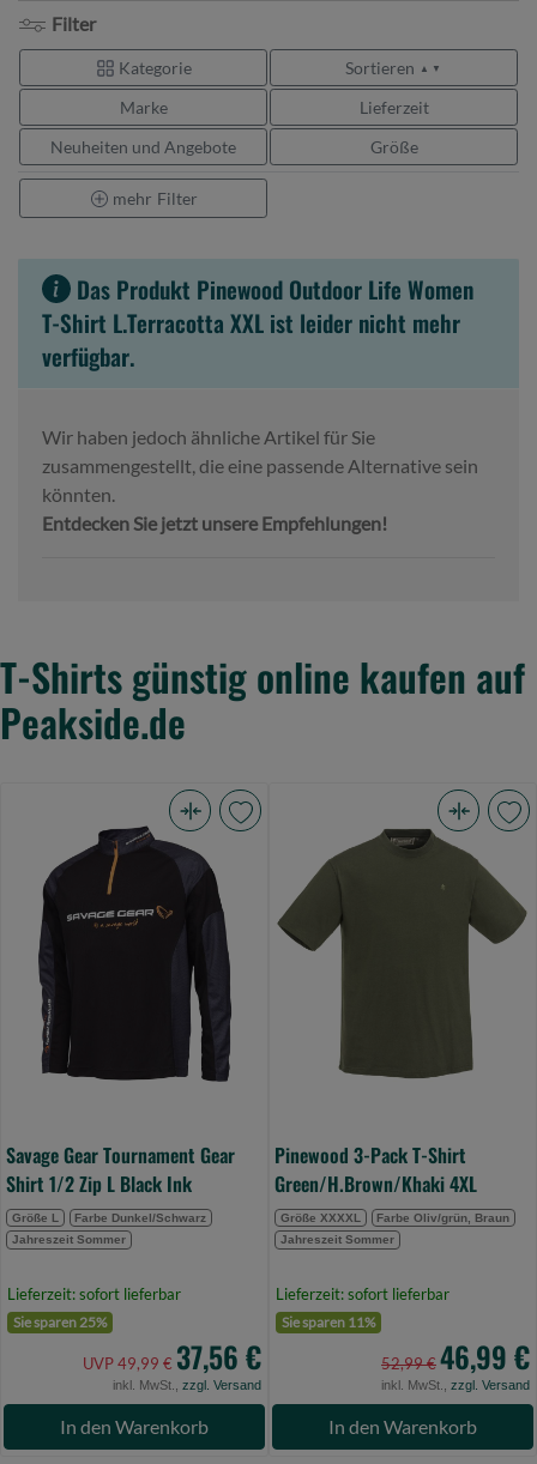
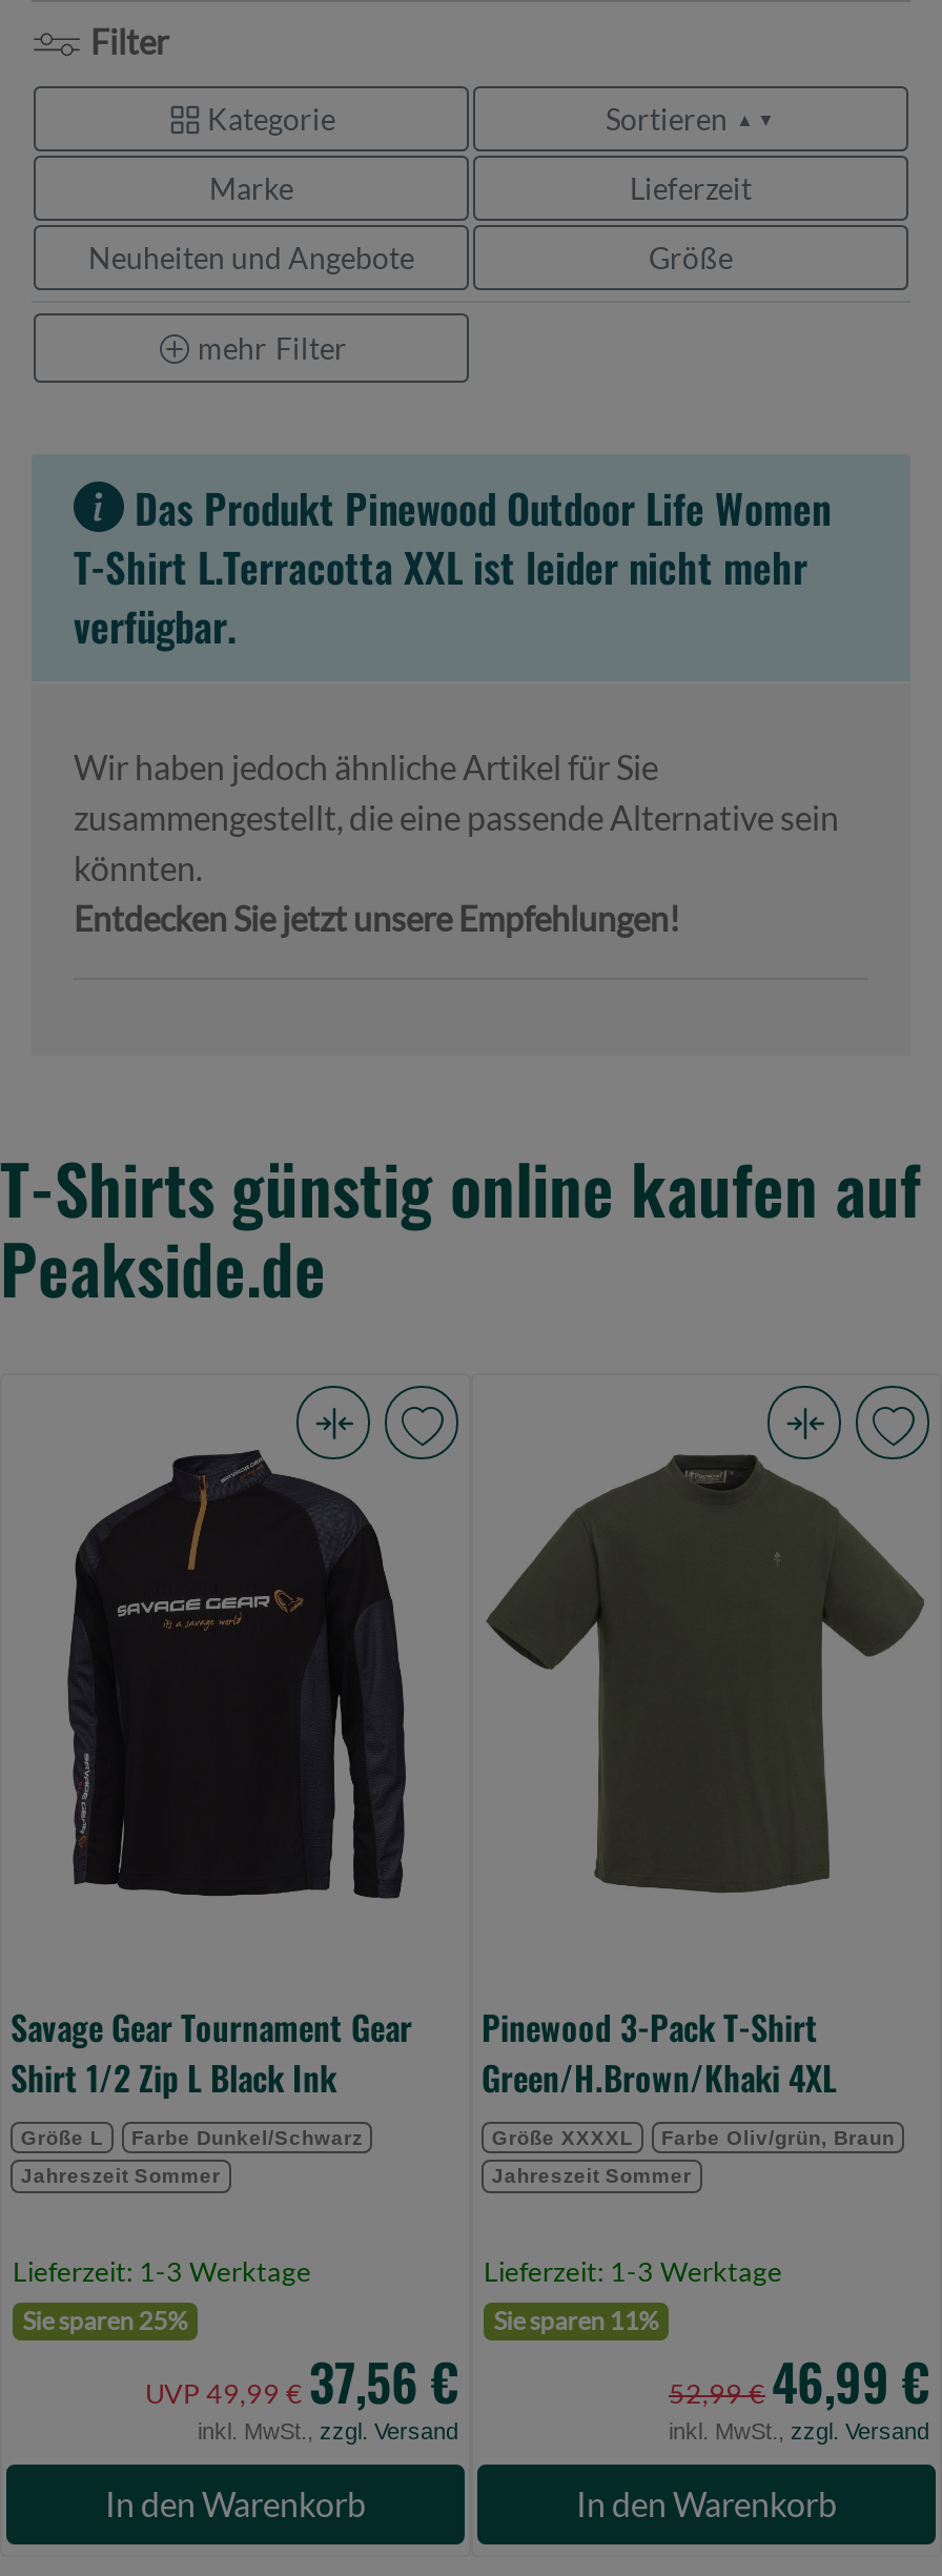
[7,1284,181,1303] Lieferzeit: sofort lieferbar -> [13,2254,311,2288] Lieferzeit: 1-3 Werktage
[276,1284,449,1303] Lieferzeit: sofort lieferbar -> [484,2254,782,2288] Lieferzeit: 1-3 Werktage

